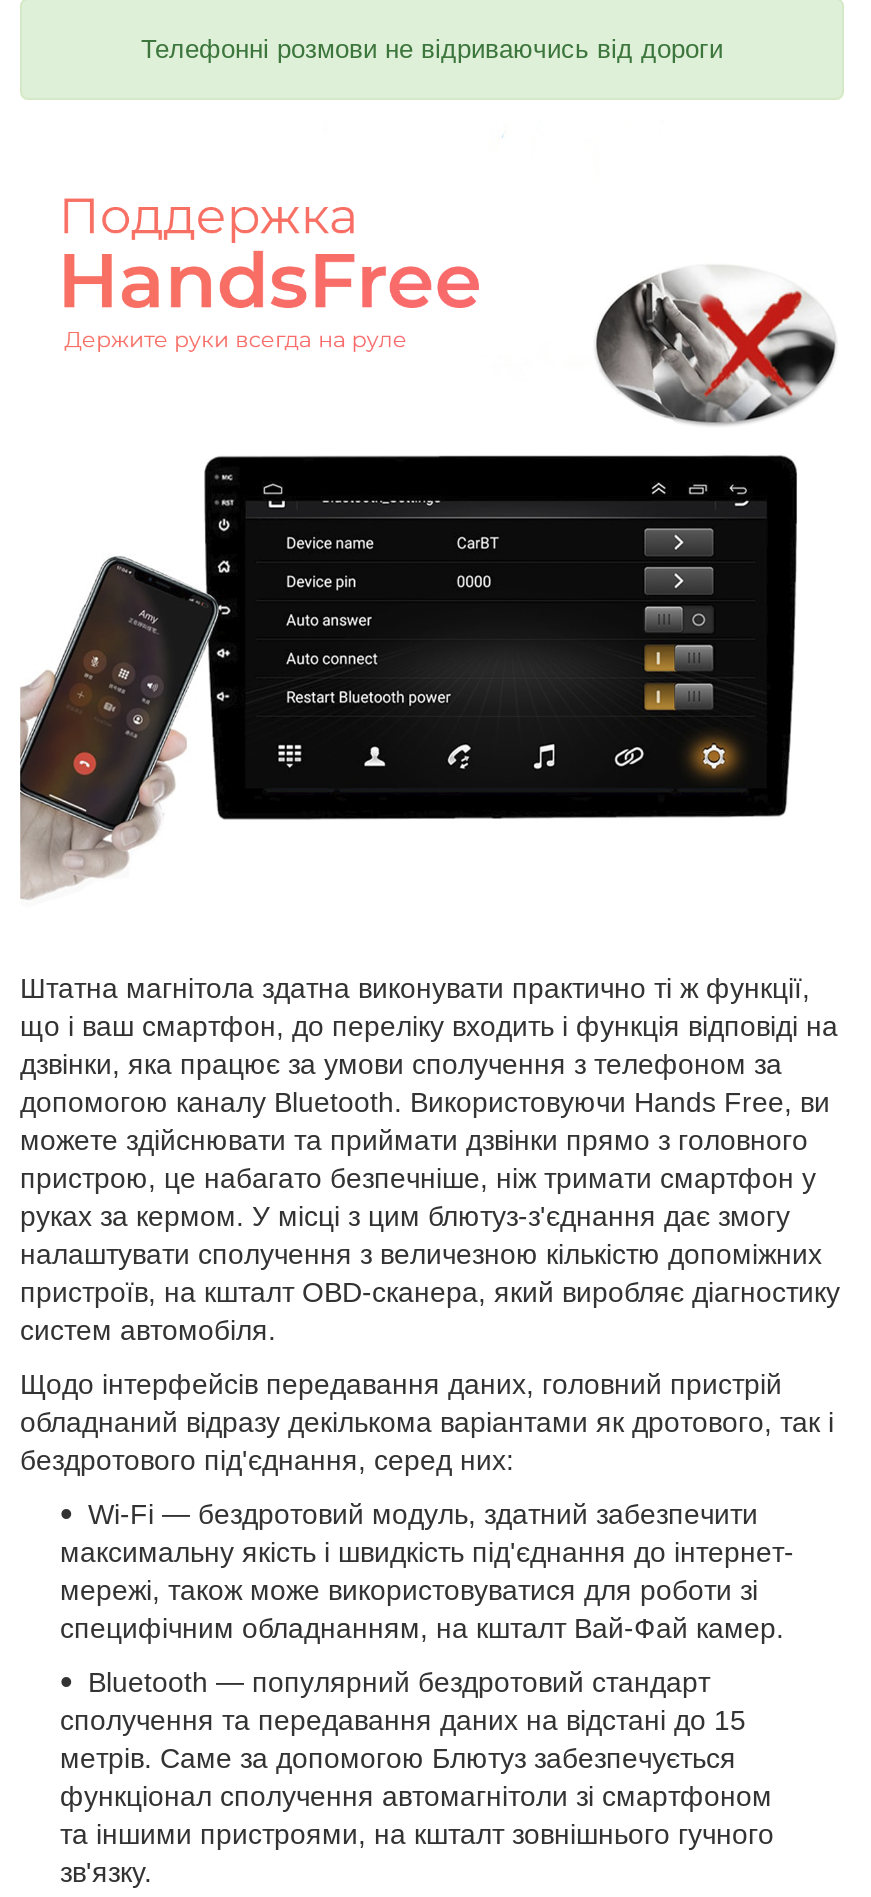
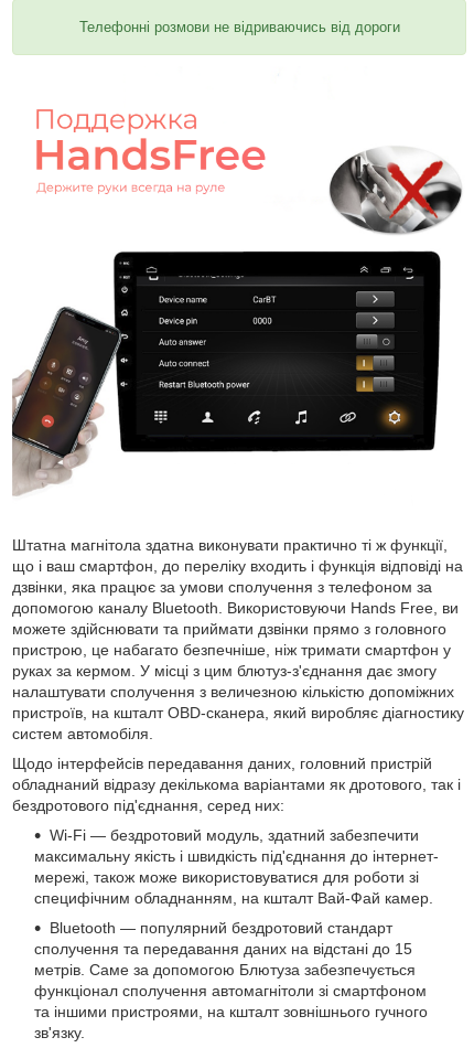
[60,1742,736,1774] метрів. Саме за допомогою Блютуз забезпечується -> [34,961,416,978] метрів. Саме за допомогою Блютуза забезпечується

